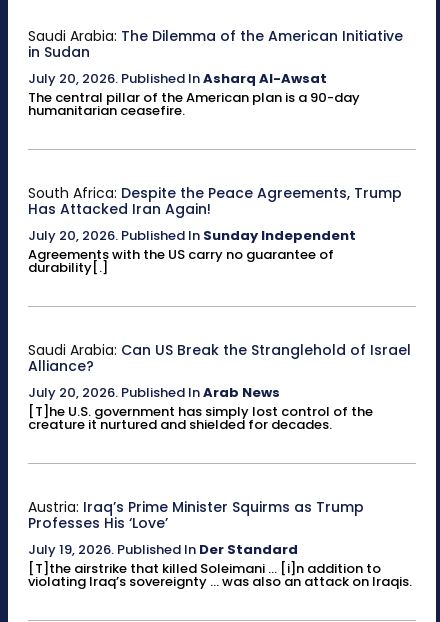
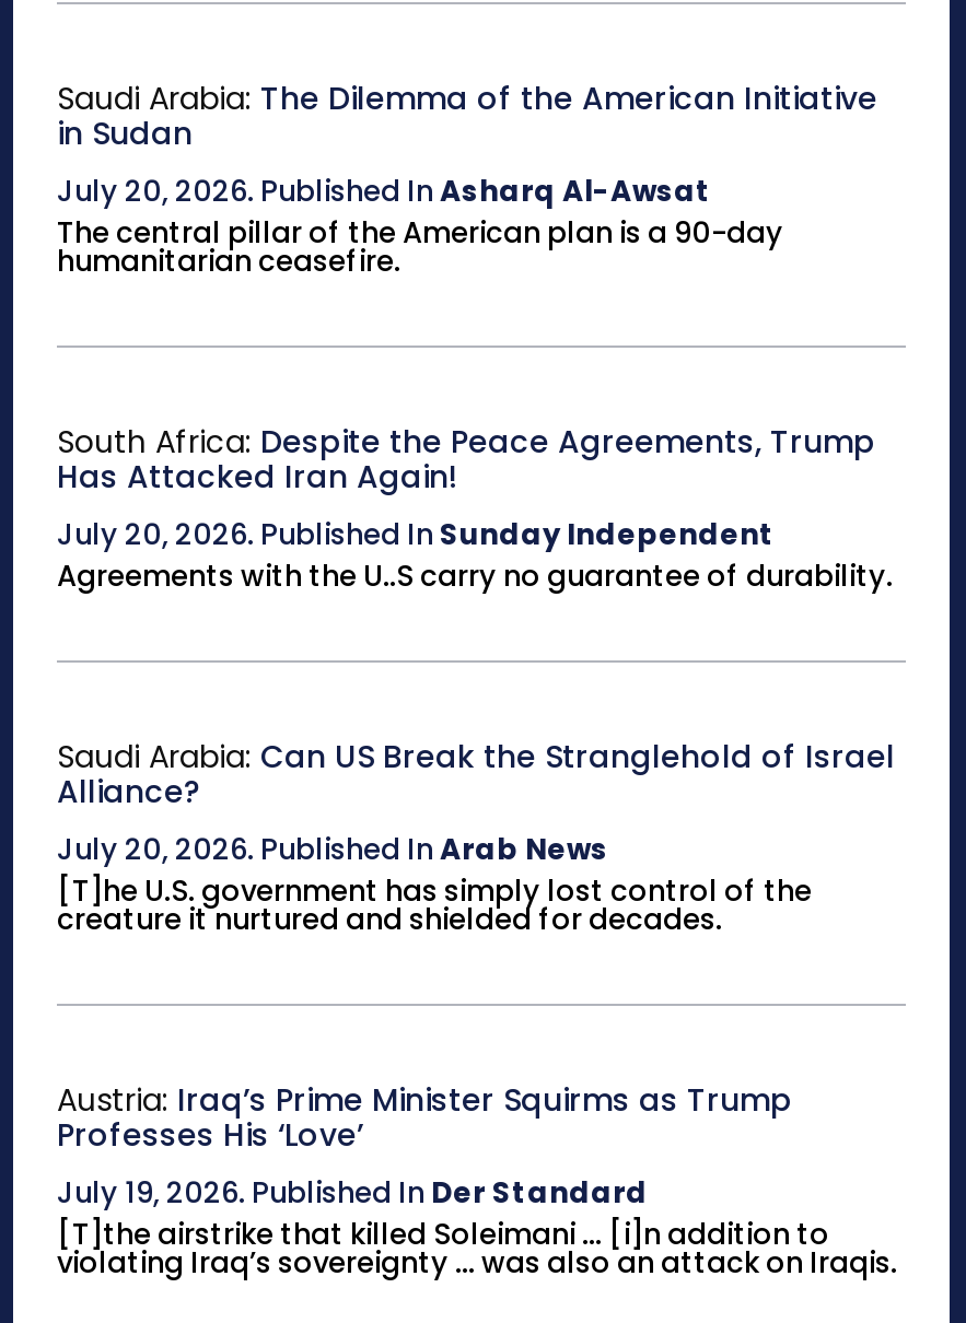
[28,245,334,277] Agreements with the US carry no guarantee of | durability[.] -> [57,555,893,597] Agreements with the U..S carry no guarantee of durability.

